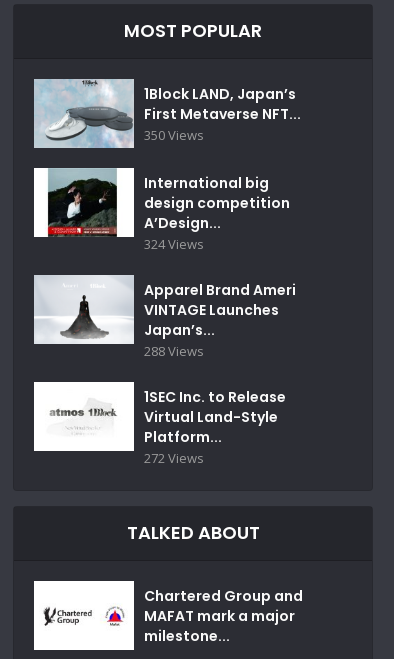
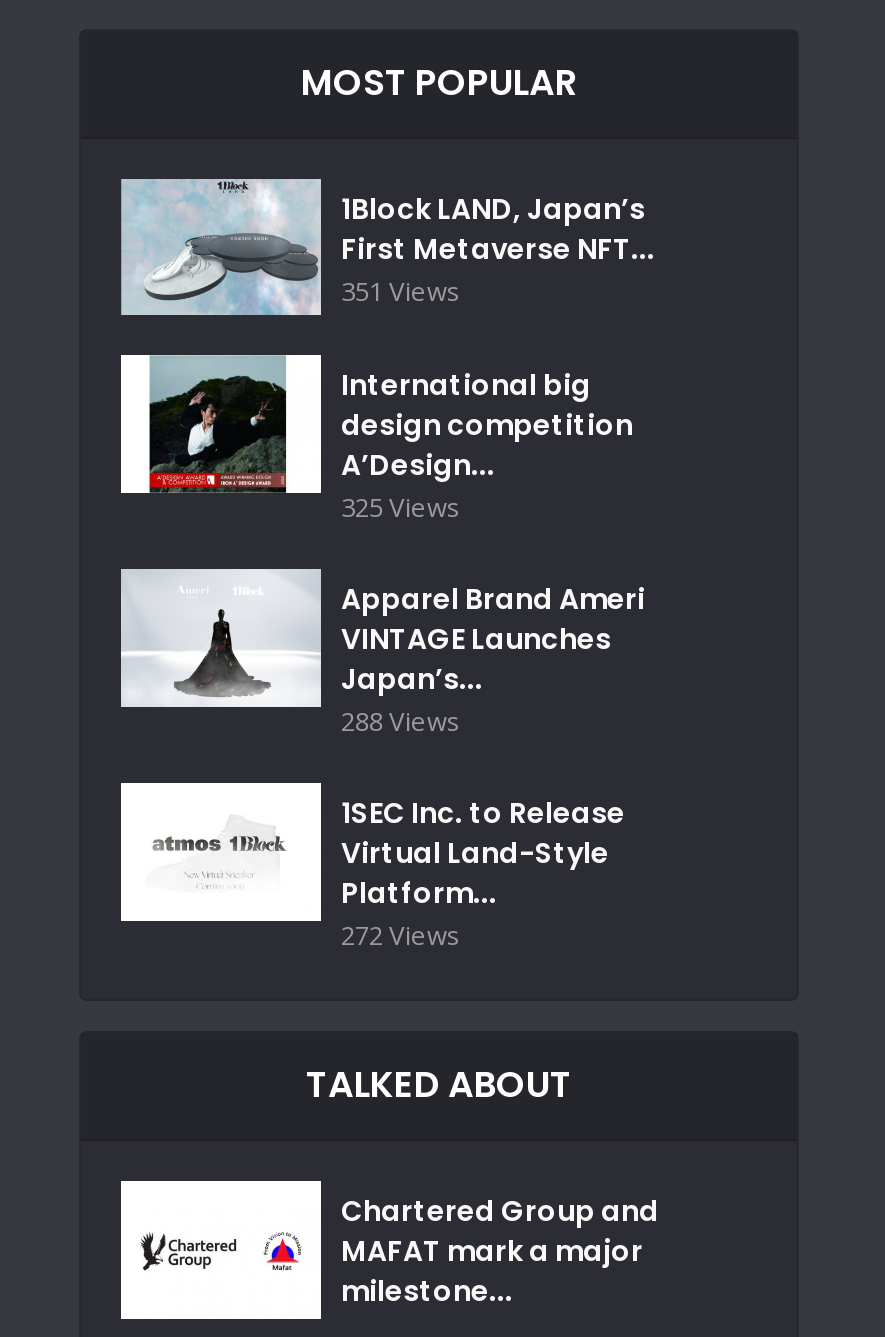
[144,126,204,144] 350 Views -> [341,273,461,309] 351 Views
[144,235,204,253] 324 Views -> [341,490,461,526] 325 Views

